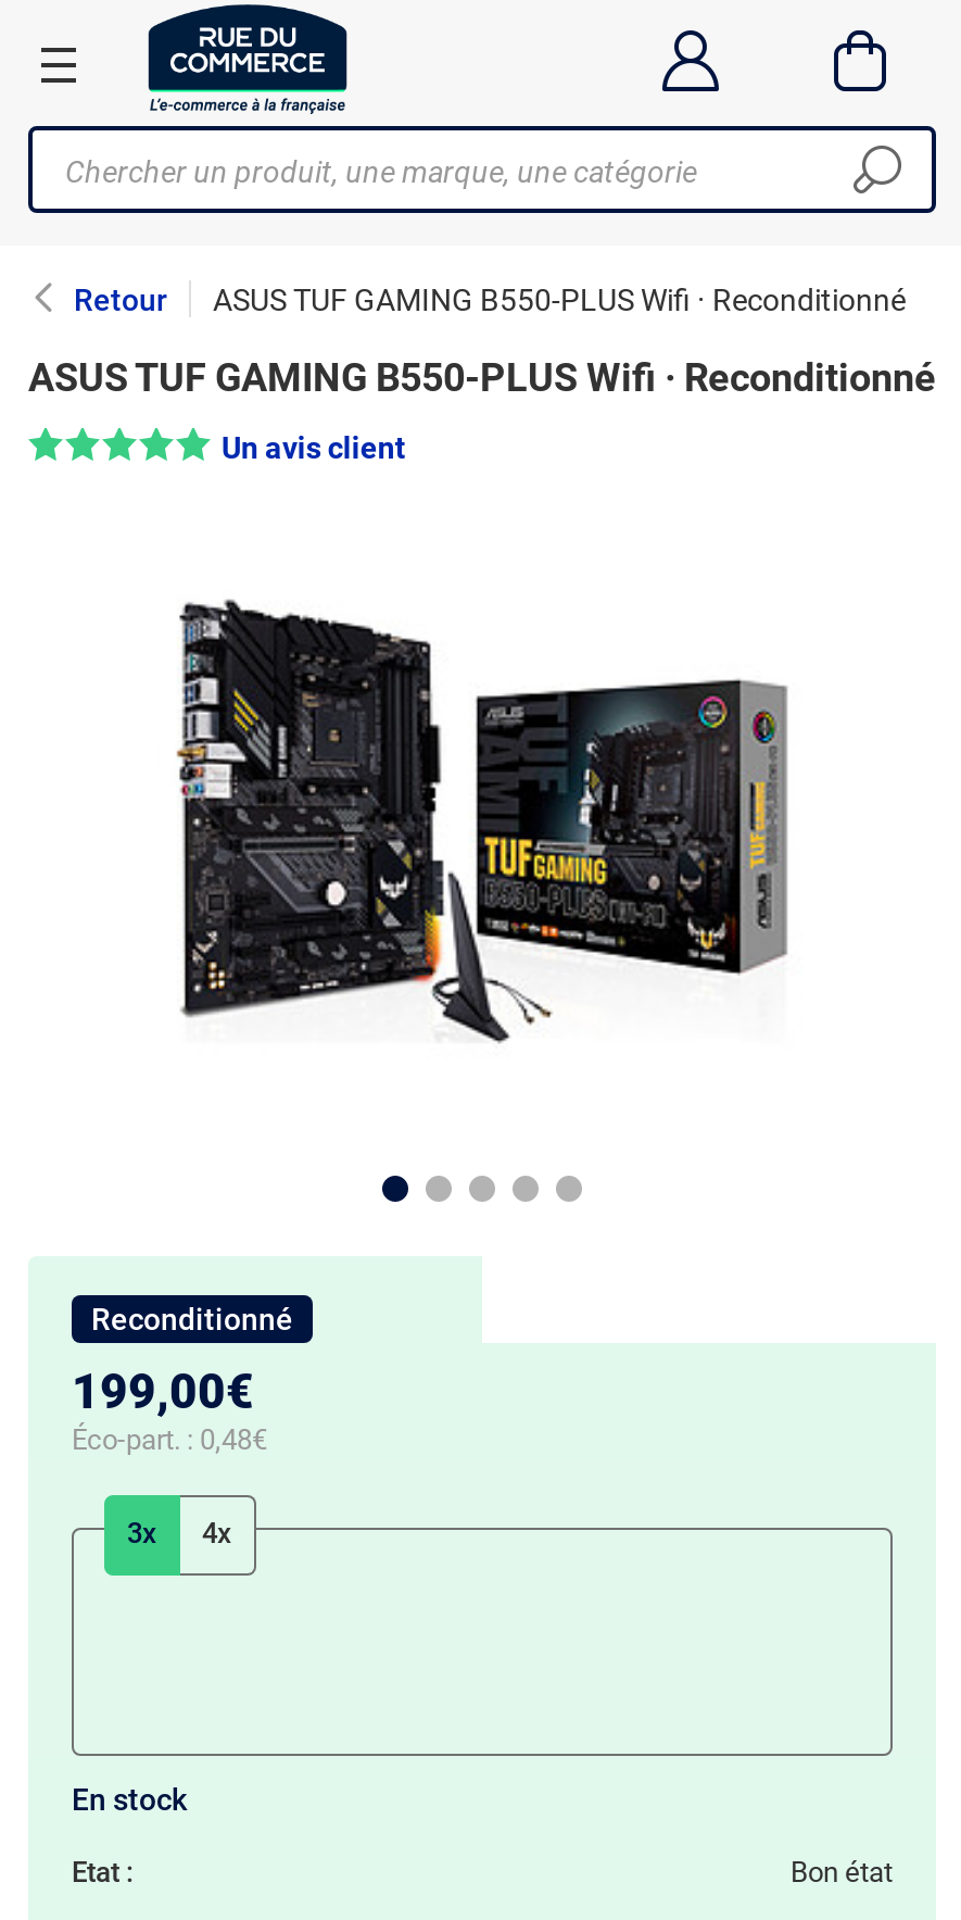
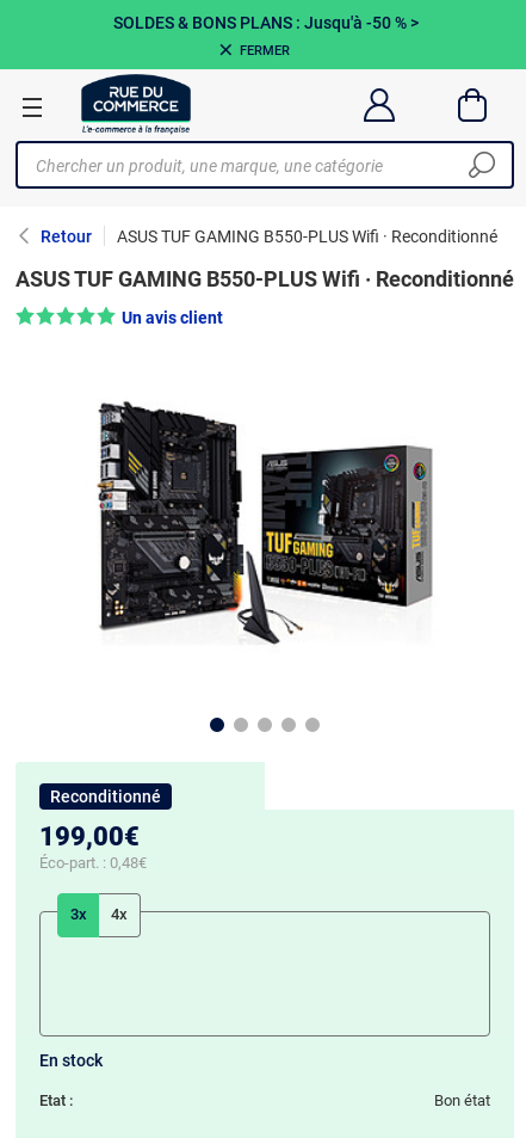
none -> [110,13,419,59] SOLDES & BONS PLANS : Jusqu'à -50 % > | FERMER

